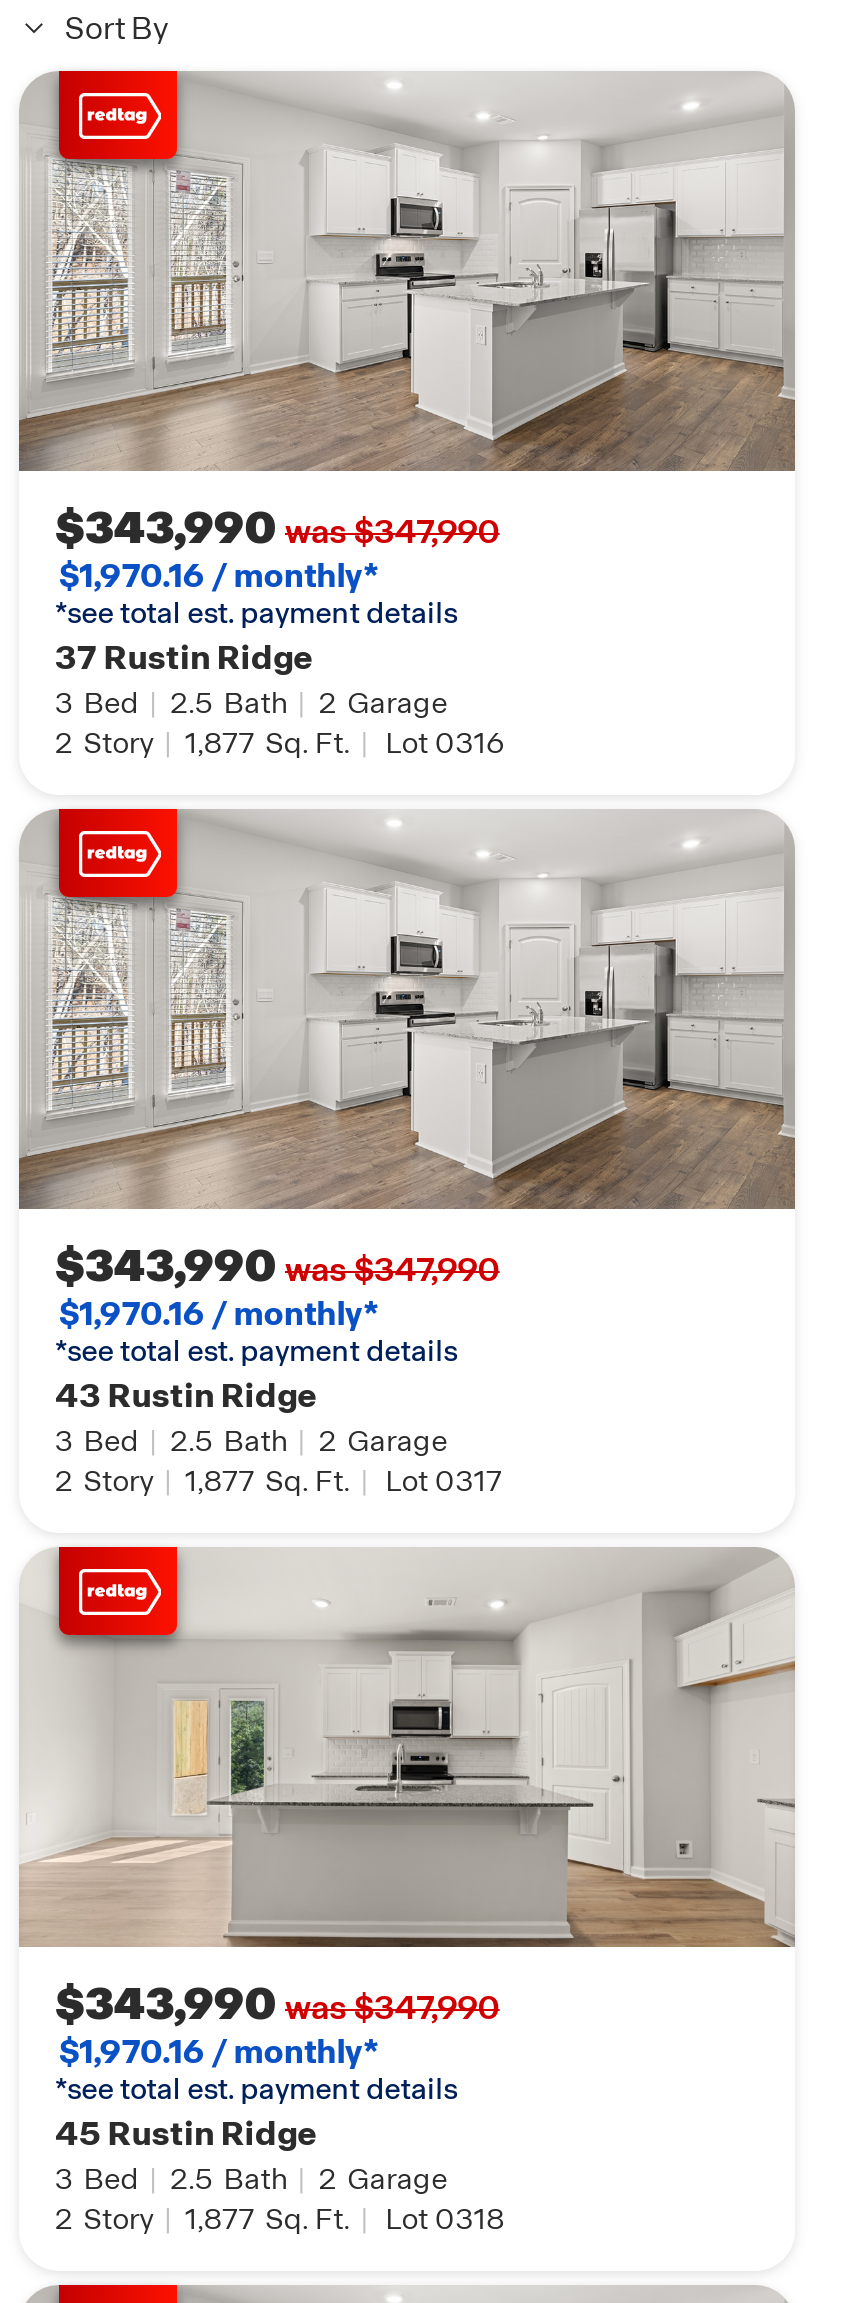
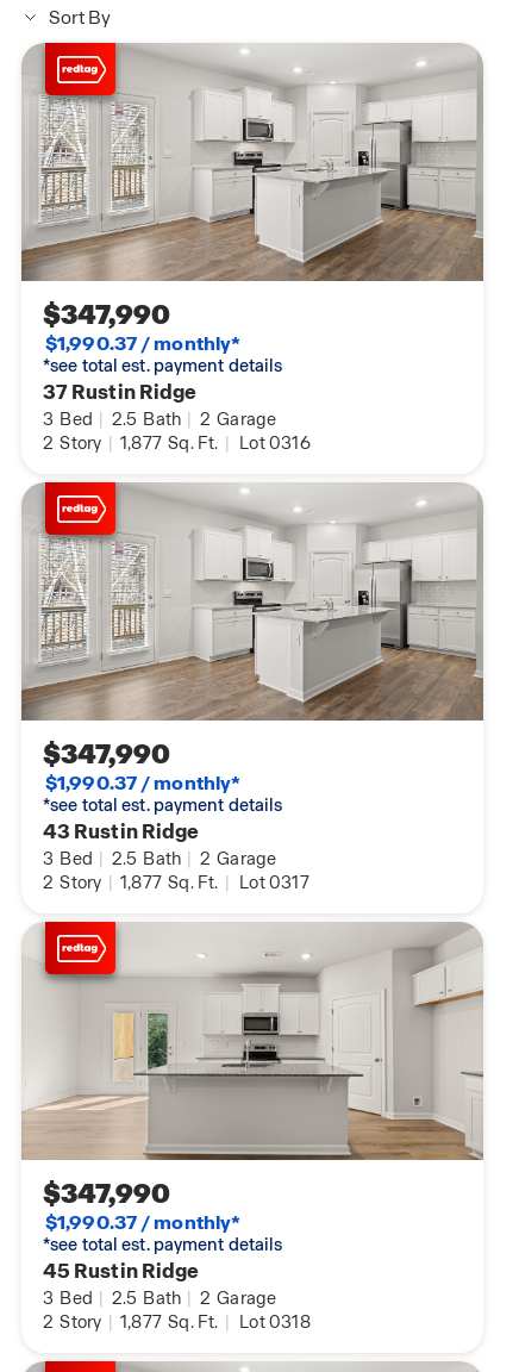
[55,499,500,597] $343,990 was $347,990 | $1,970.16 / monthly* -> [43,298,241,356] $347,990 | $1,990.37 / monthly*
[55,1237,500,1335] $343,990 was $347,990 | $1,970.16 / monthly* -> [43,737,241,796] $347,990 | $1,990.37 / monthly*
[55,1975,500,2073] $343,990 was $347,990 | $1,970.16 / monthly* -> [43,1177,241,1235] $347,990 | $1,990.37 / monthly*

